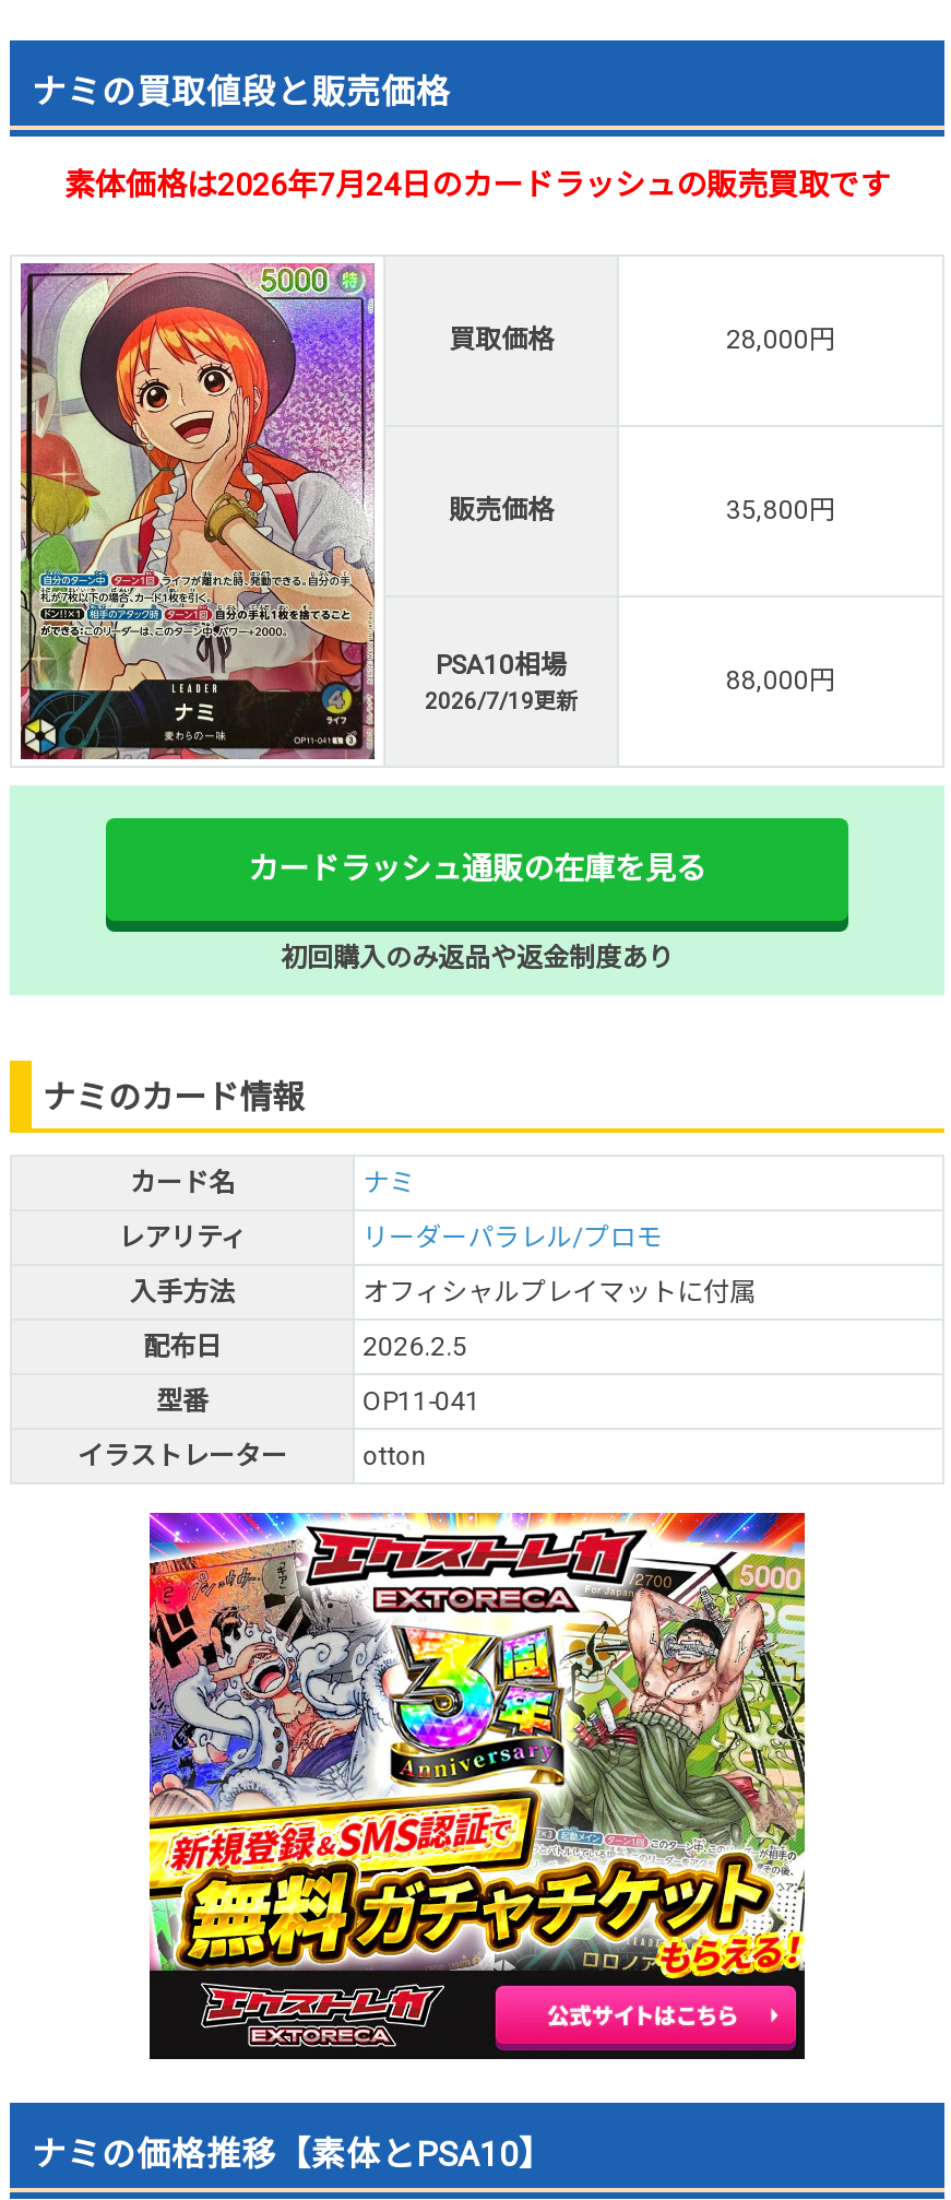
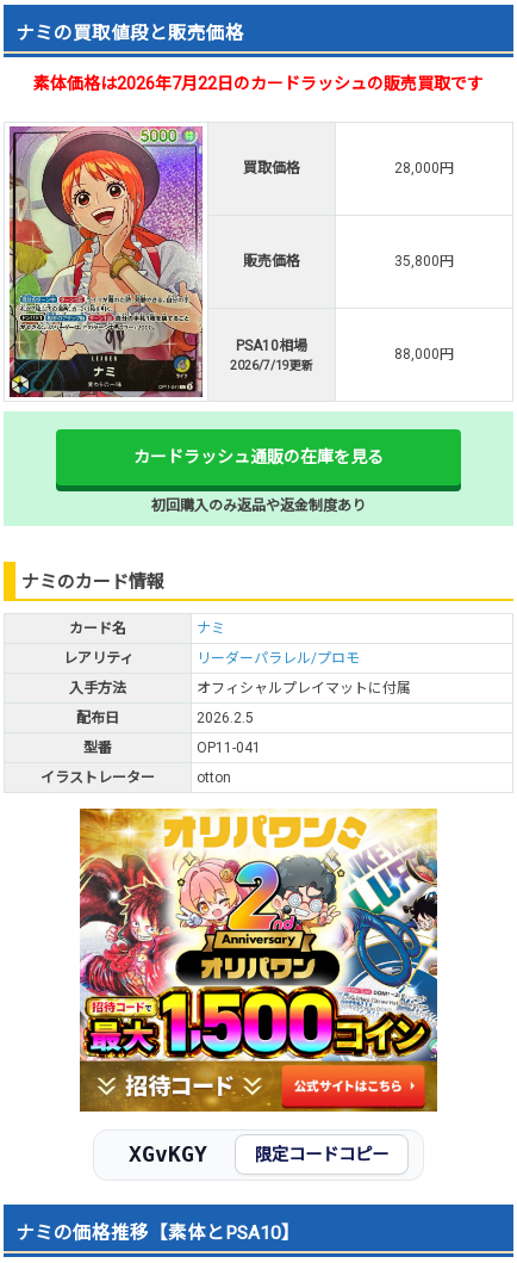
[64,167,890,202] 素体価格は2026年7月24日のカードラッシュの販売買取です -> [33,74,484,93] 素体価格は2026年7月22日のカードラッシュの販売買取です
none -> [129,1142,388,1166] XGvKGY | 限定コードコピー
[147,1511,807,2061] [image] -> [79,807,438,1113] [image]

